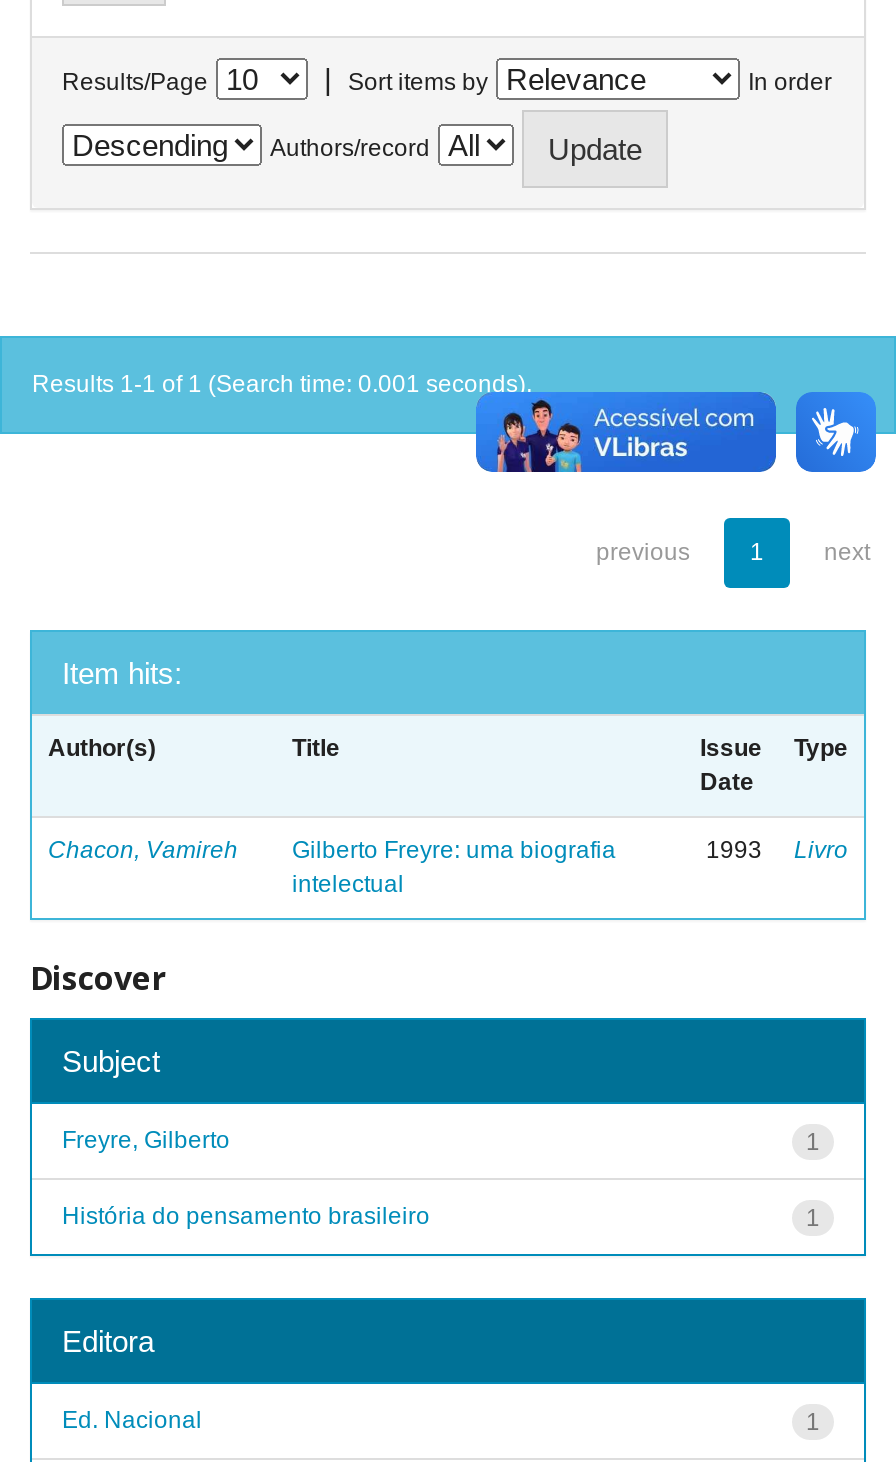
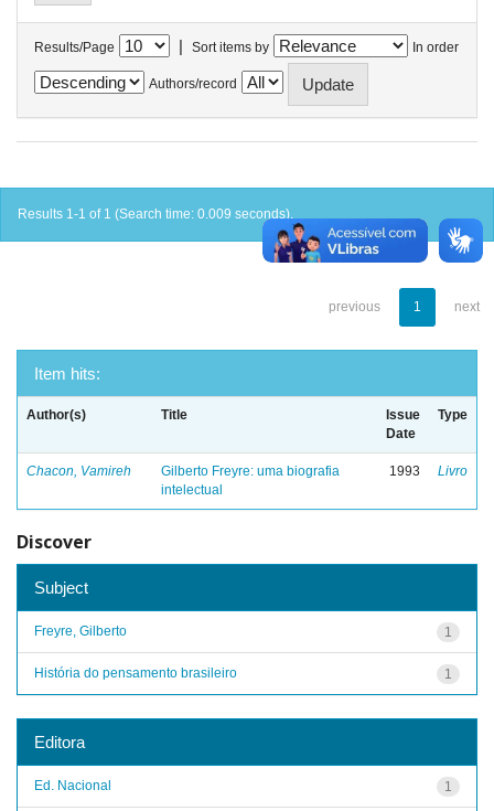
[32,370,532,398] Results 1-1 of 1 (Search time: 0.001 seconds). -> [18,206,293,222] Results 1-1 of 1 (Search time: 0.009 seconds).

